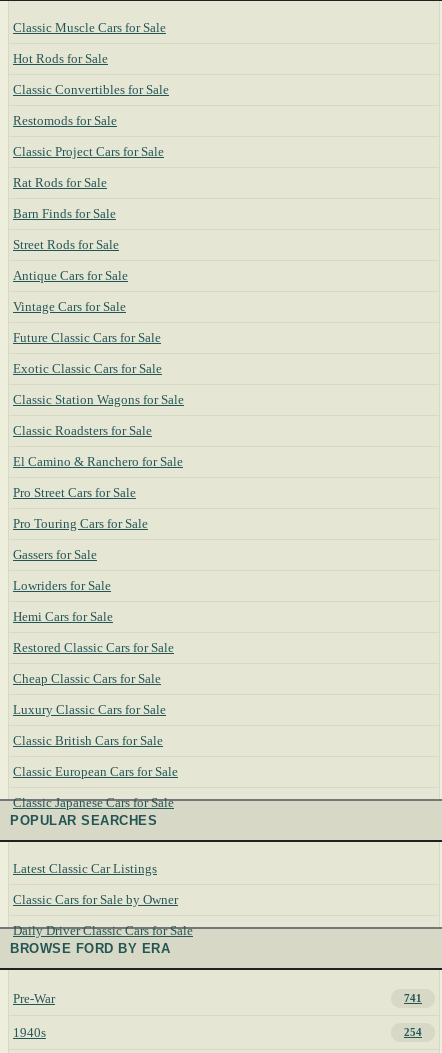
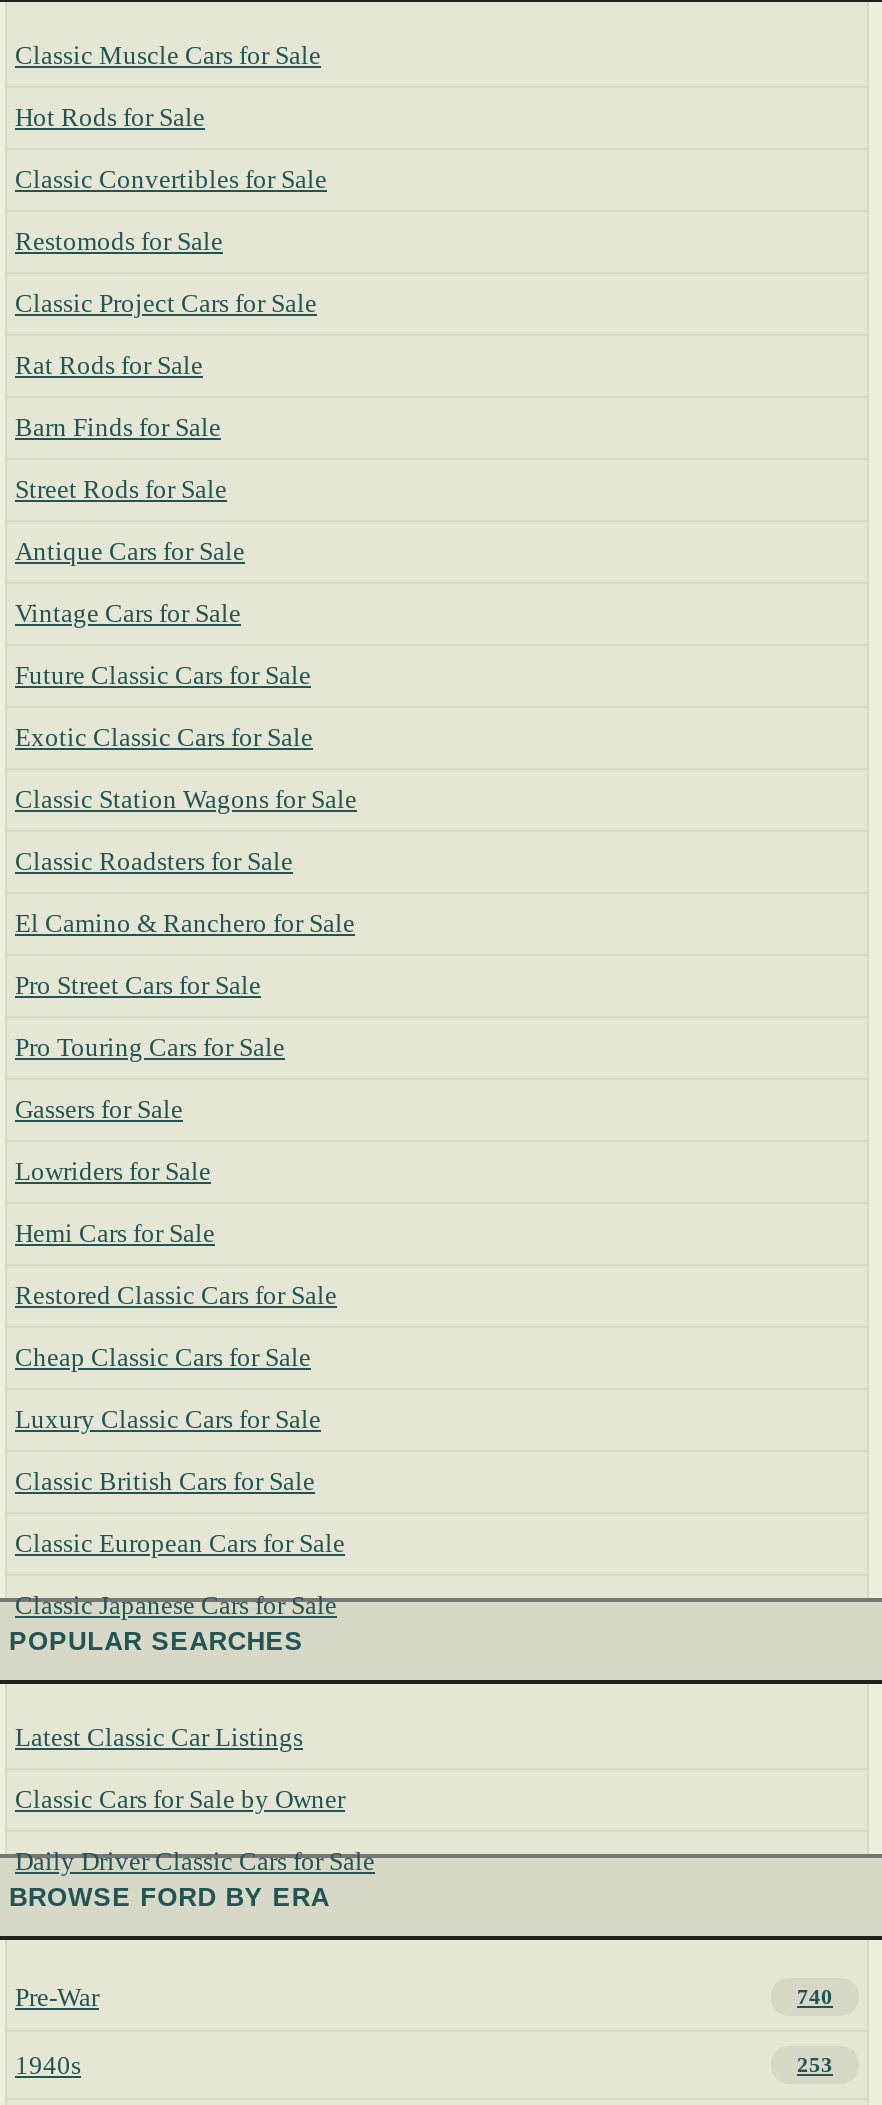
[404,992,422,1004] 741 -> [797,1984,833,2008] 740
[404,1026,422,1038] 254 -> [797,2052,833,2076] 253

